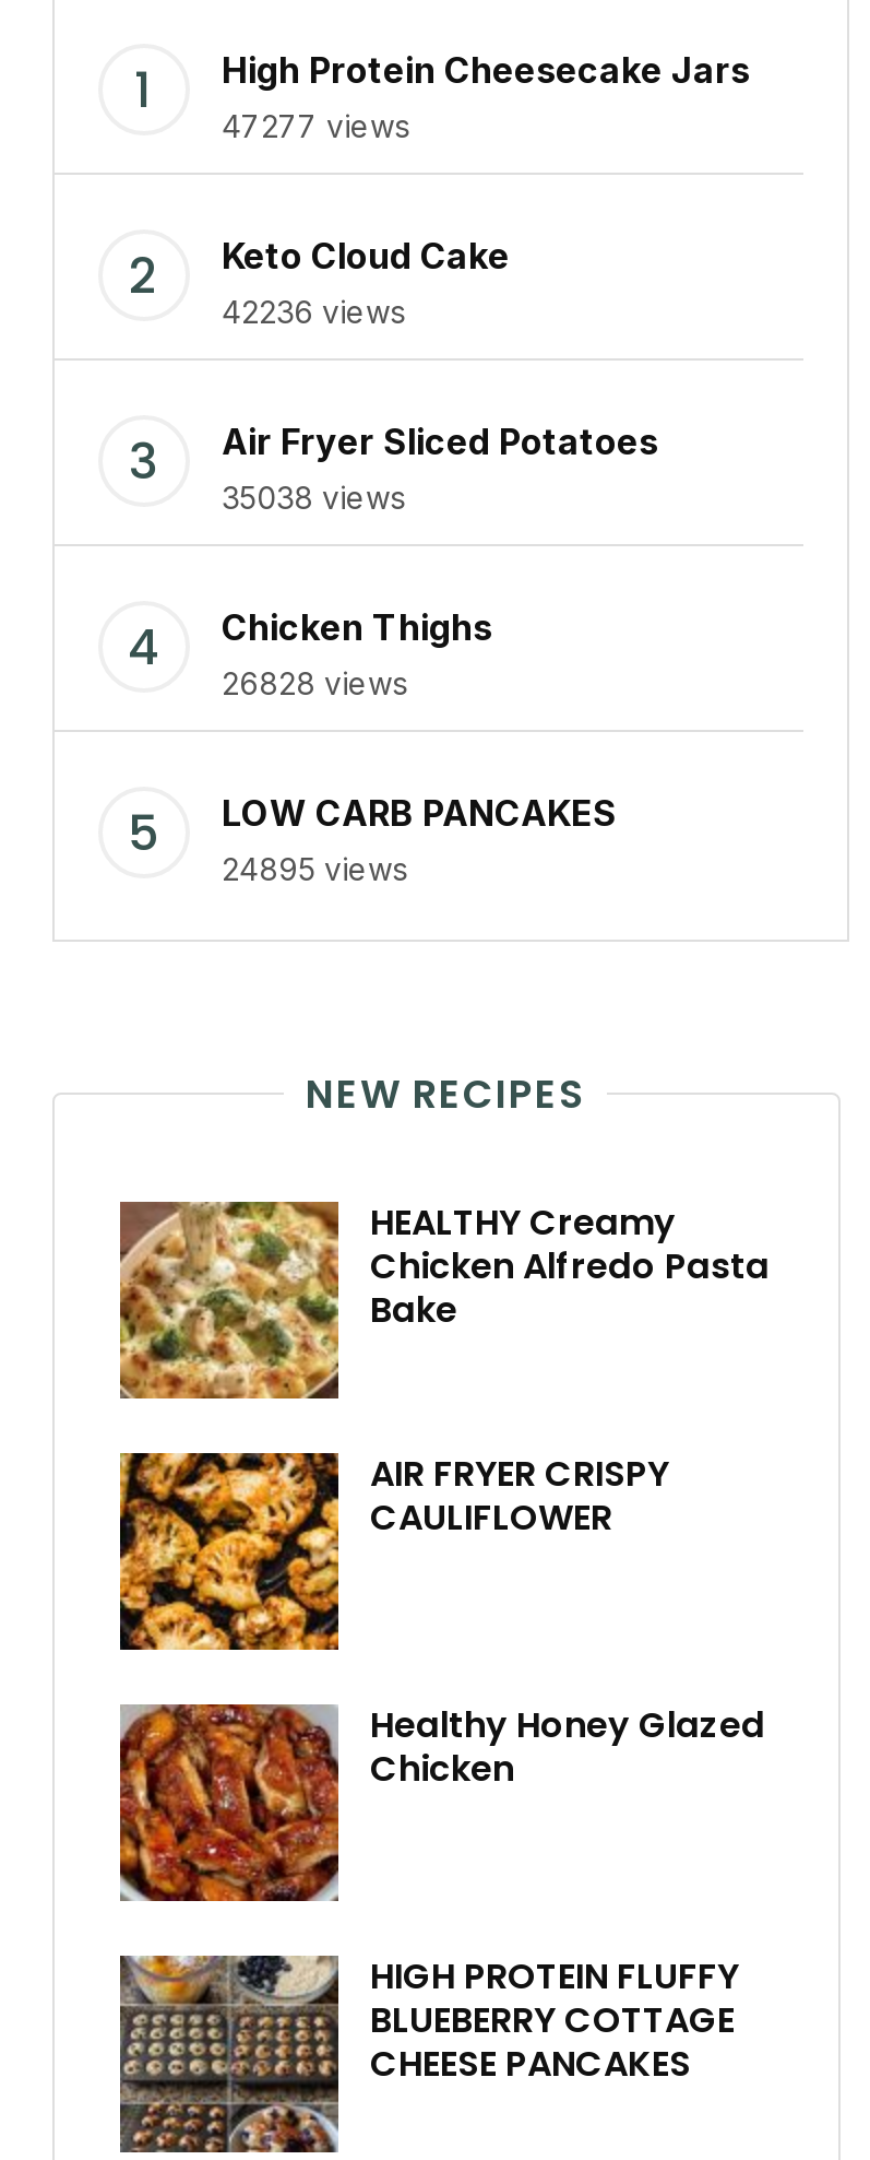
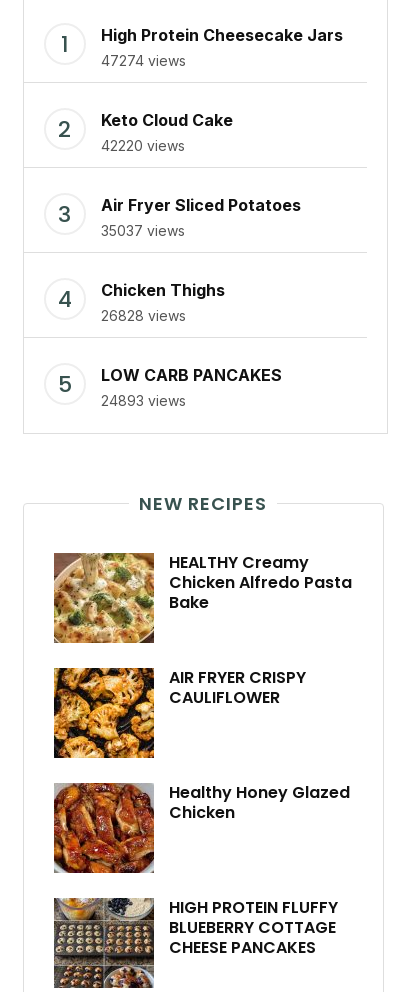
[222,106,409,144] 47277 views -> [100,52,185,69] 47274 views
[222,292,405,329] 42236 views -> [100,137,184,154] 42220 views
[222,478,405,515] 35038 views -> [100,222,184,239] 35037 views
[222,849,407,887] 24895 views -> [100,392,185,409] 24893 views

